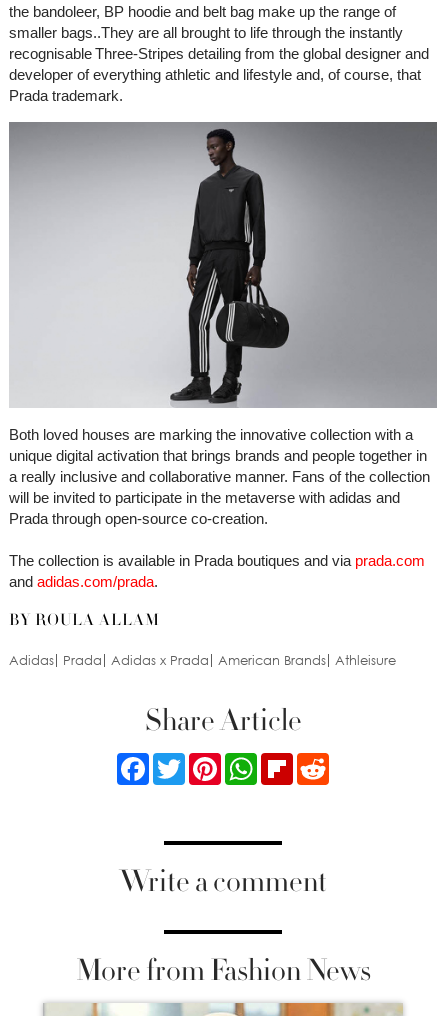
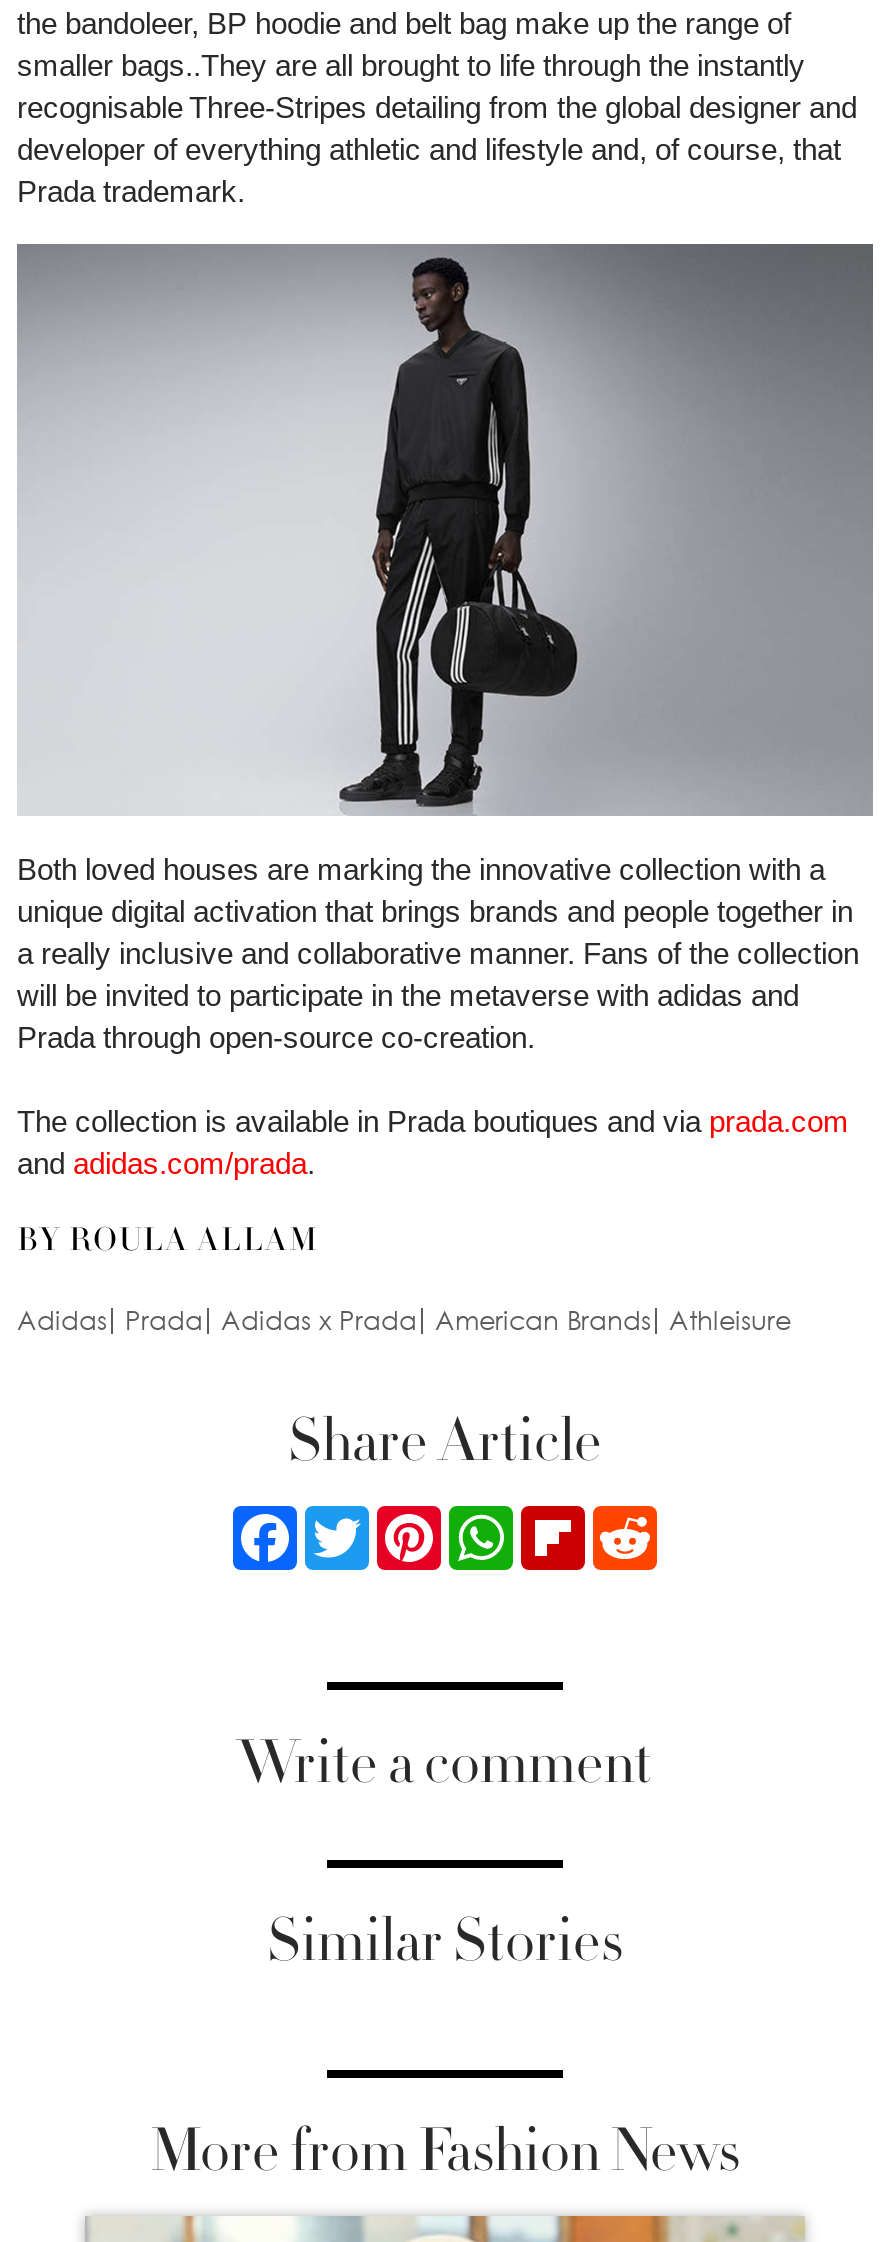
none -> [267,1902,623,1980] Similar Stories

